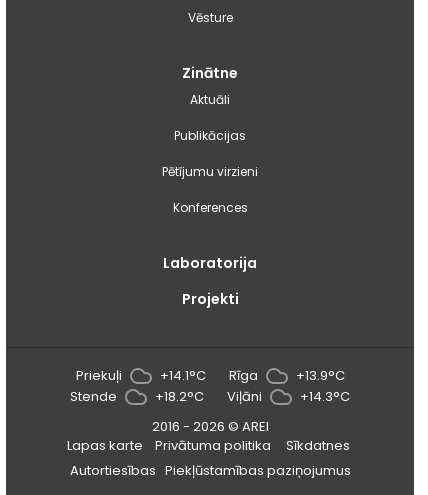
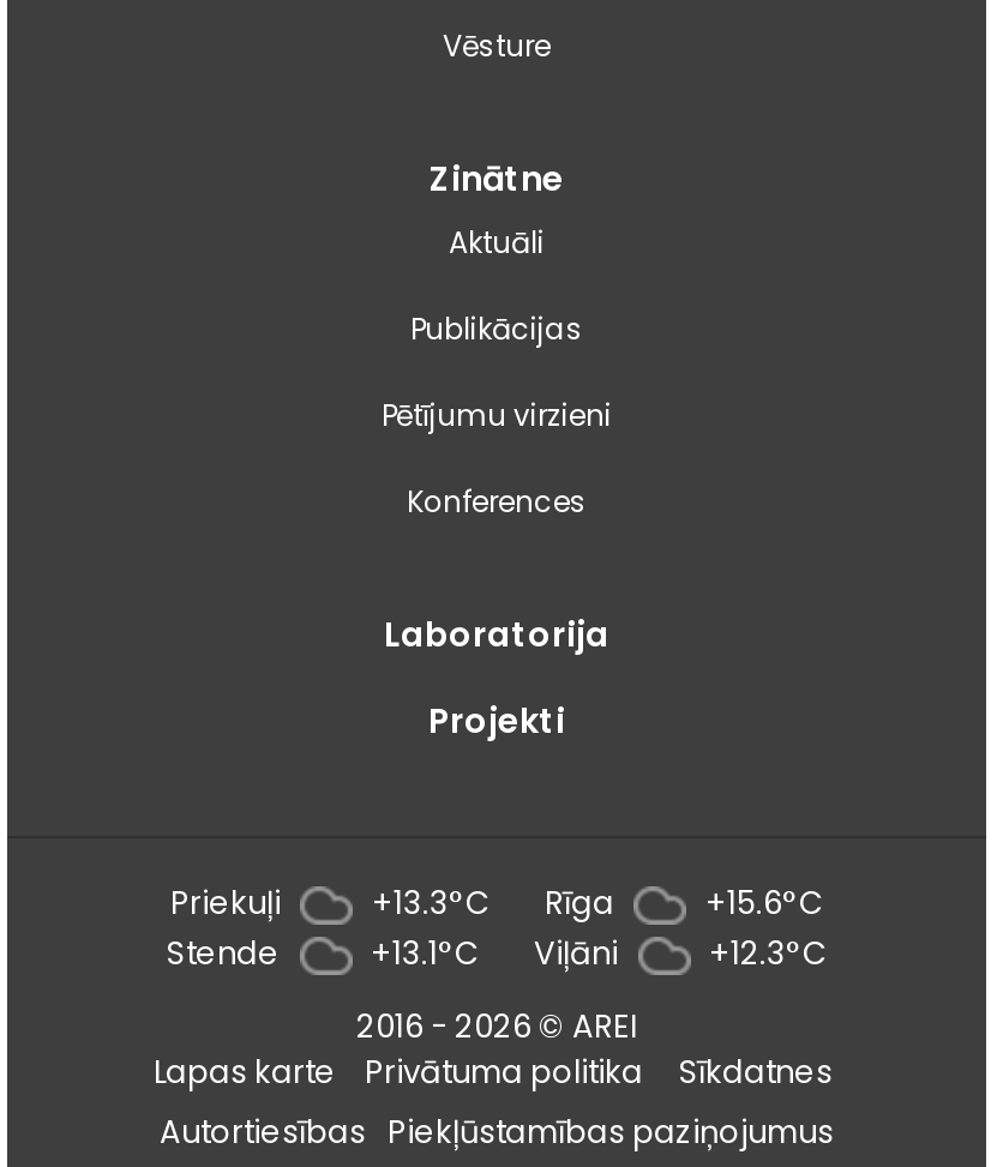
[159,366,205,385] +14.1°C -> [372,881,490,926] +13.3°C
[295,366,344,385] +13.9°C -> [705,881,823,926] +15.6°C
[155,387,204,406] +18.2°C -> [371,931,479,977] +13.1°C
[300,387,350,406] +14.3°C -> [709,931,827,977] +12.3°C

